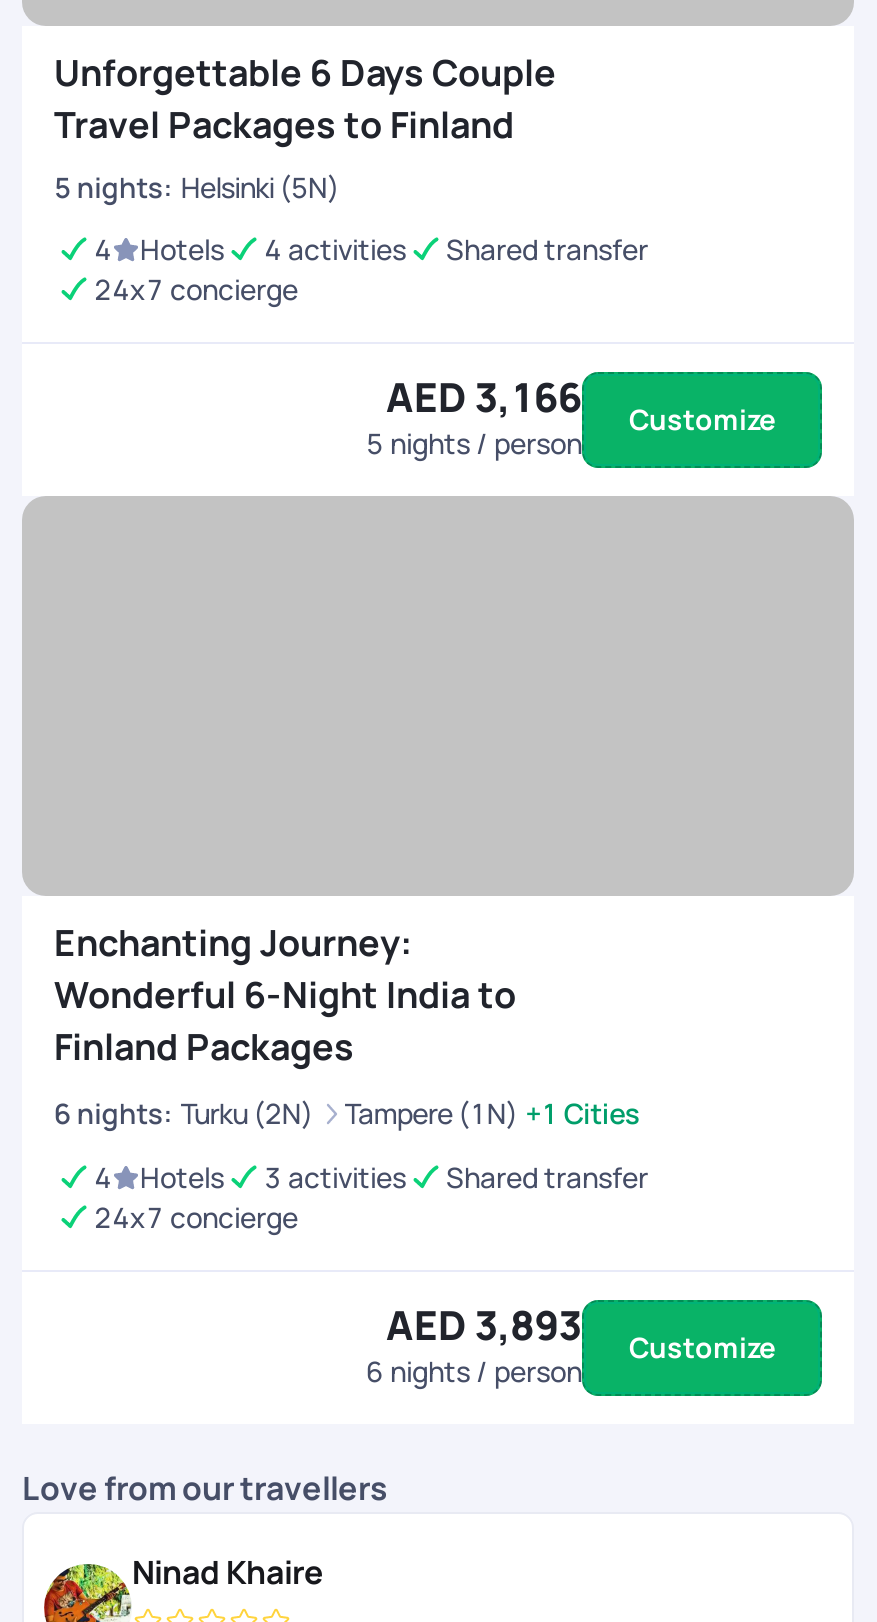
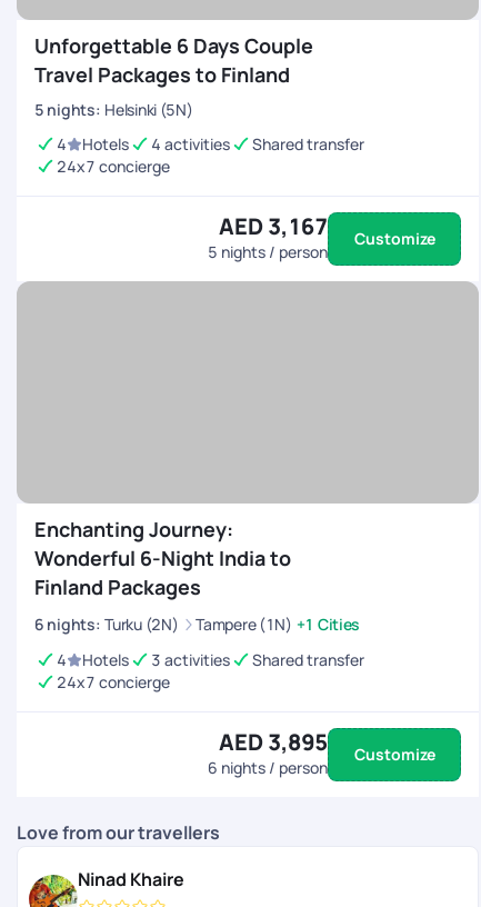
[386,370,775,438] AED 3,166 Customize -> [219,211,435,249] AED 3,167 Customize
[386,1298,775,1366] AED 3,893 Customize -> [219,727,435,765] AED 3,895 Customize

